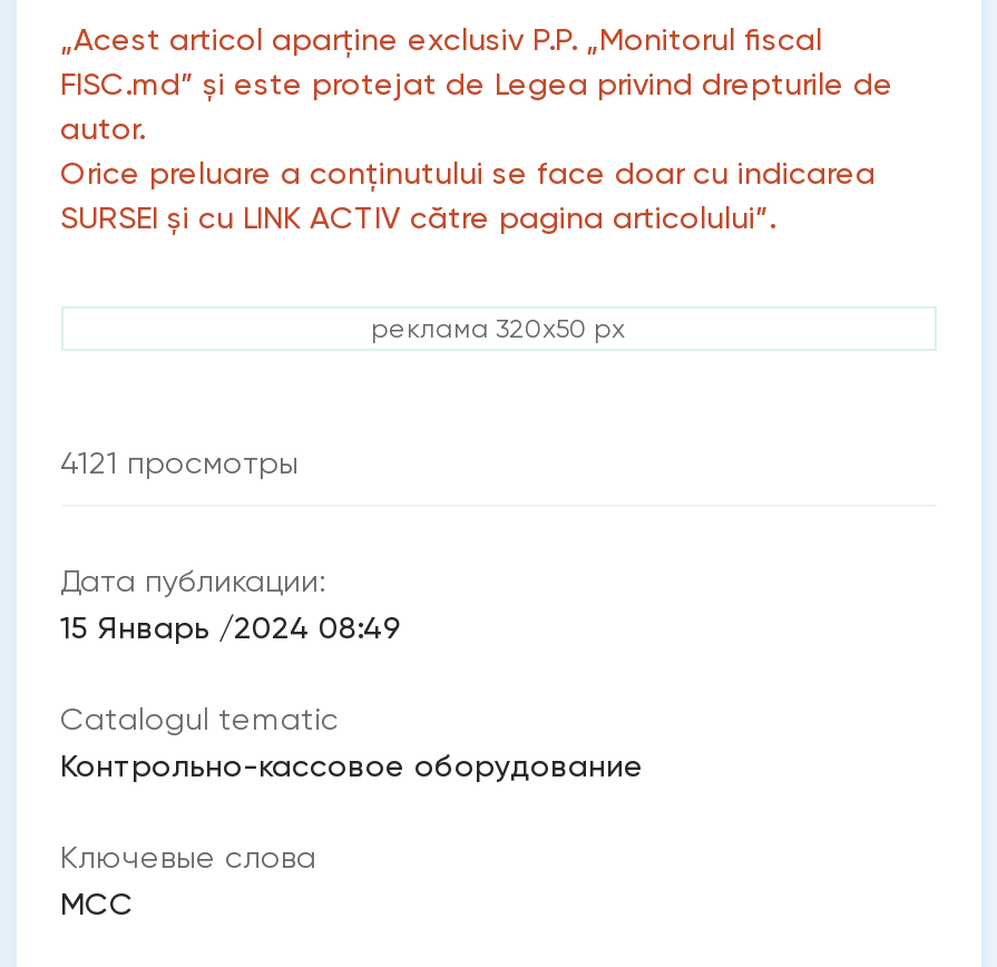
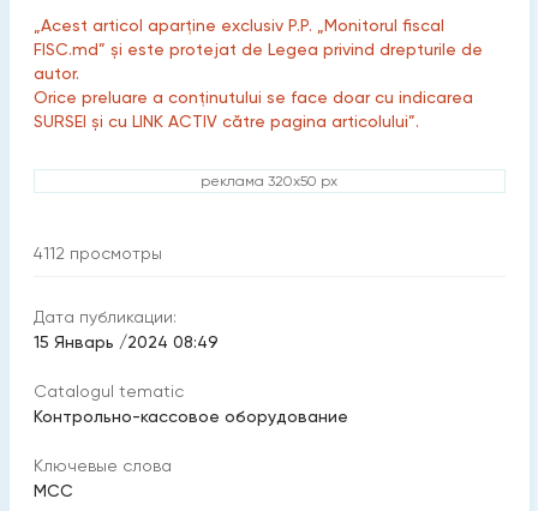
[60,445,299,480] 4121 просмотры -> [33,244,162,263] 4112 просмотры

